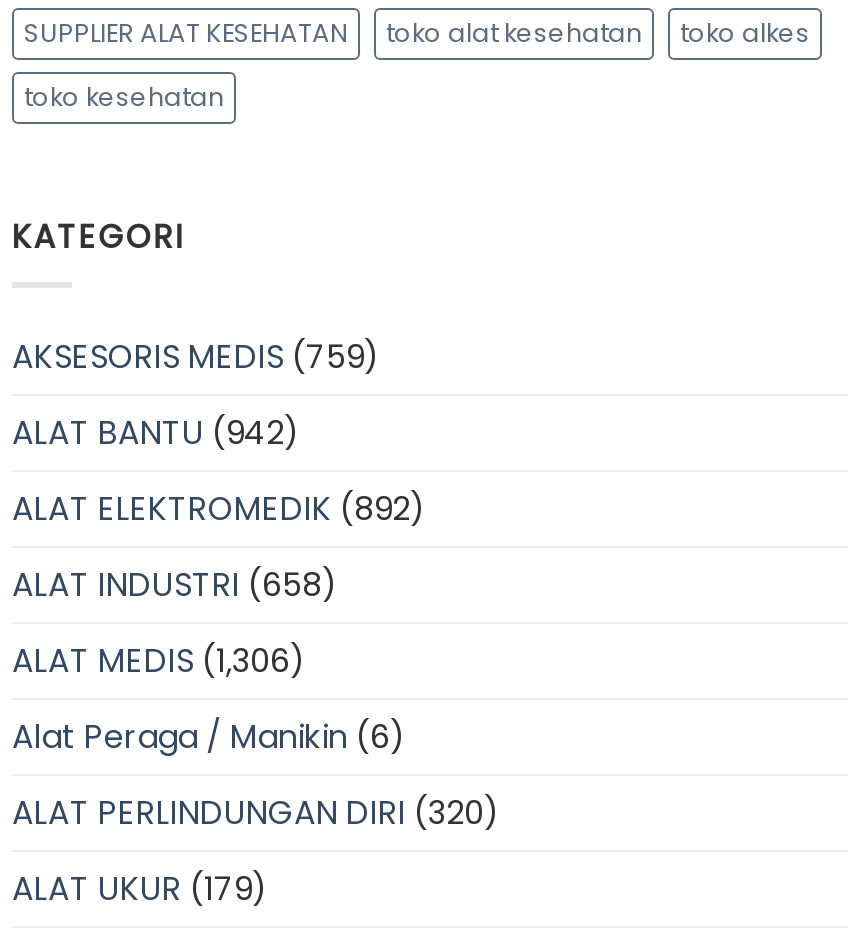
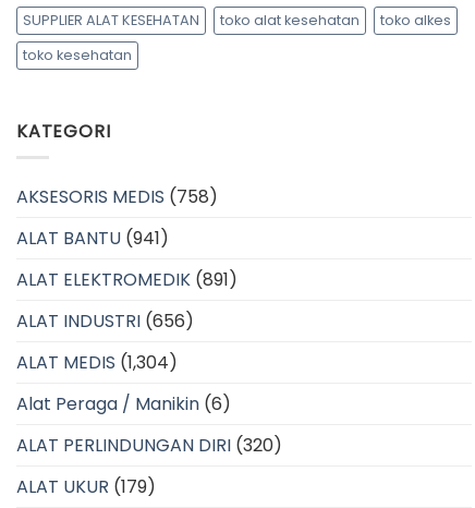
[12,334,380,380] AKSESORIS MEDIS (759) -> [16,184,218,209] AKSESORIS MEDIS (758)
[12,410,300,456] ALAT BANTU (942) -> [16,226,169,251] ALAT BANTU (941)
[12,486,426,532] ALAT ELEKTROMEDIK (892) -> [16,267,237,292] ALAT ELEKTROMEDIK (891)
[12,562,338,608] ALAT INDUSTRI (658) -> [16,309,194,334] ALAT INDUSTRI (656)
[12,638,306,684] ALAT MEDIS (1,306) -> [16,350,178,375] ALAT MEDIS (1,304)

